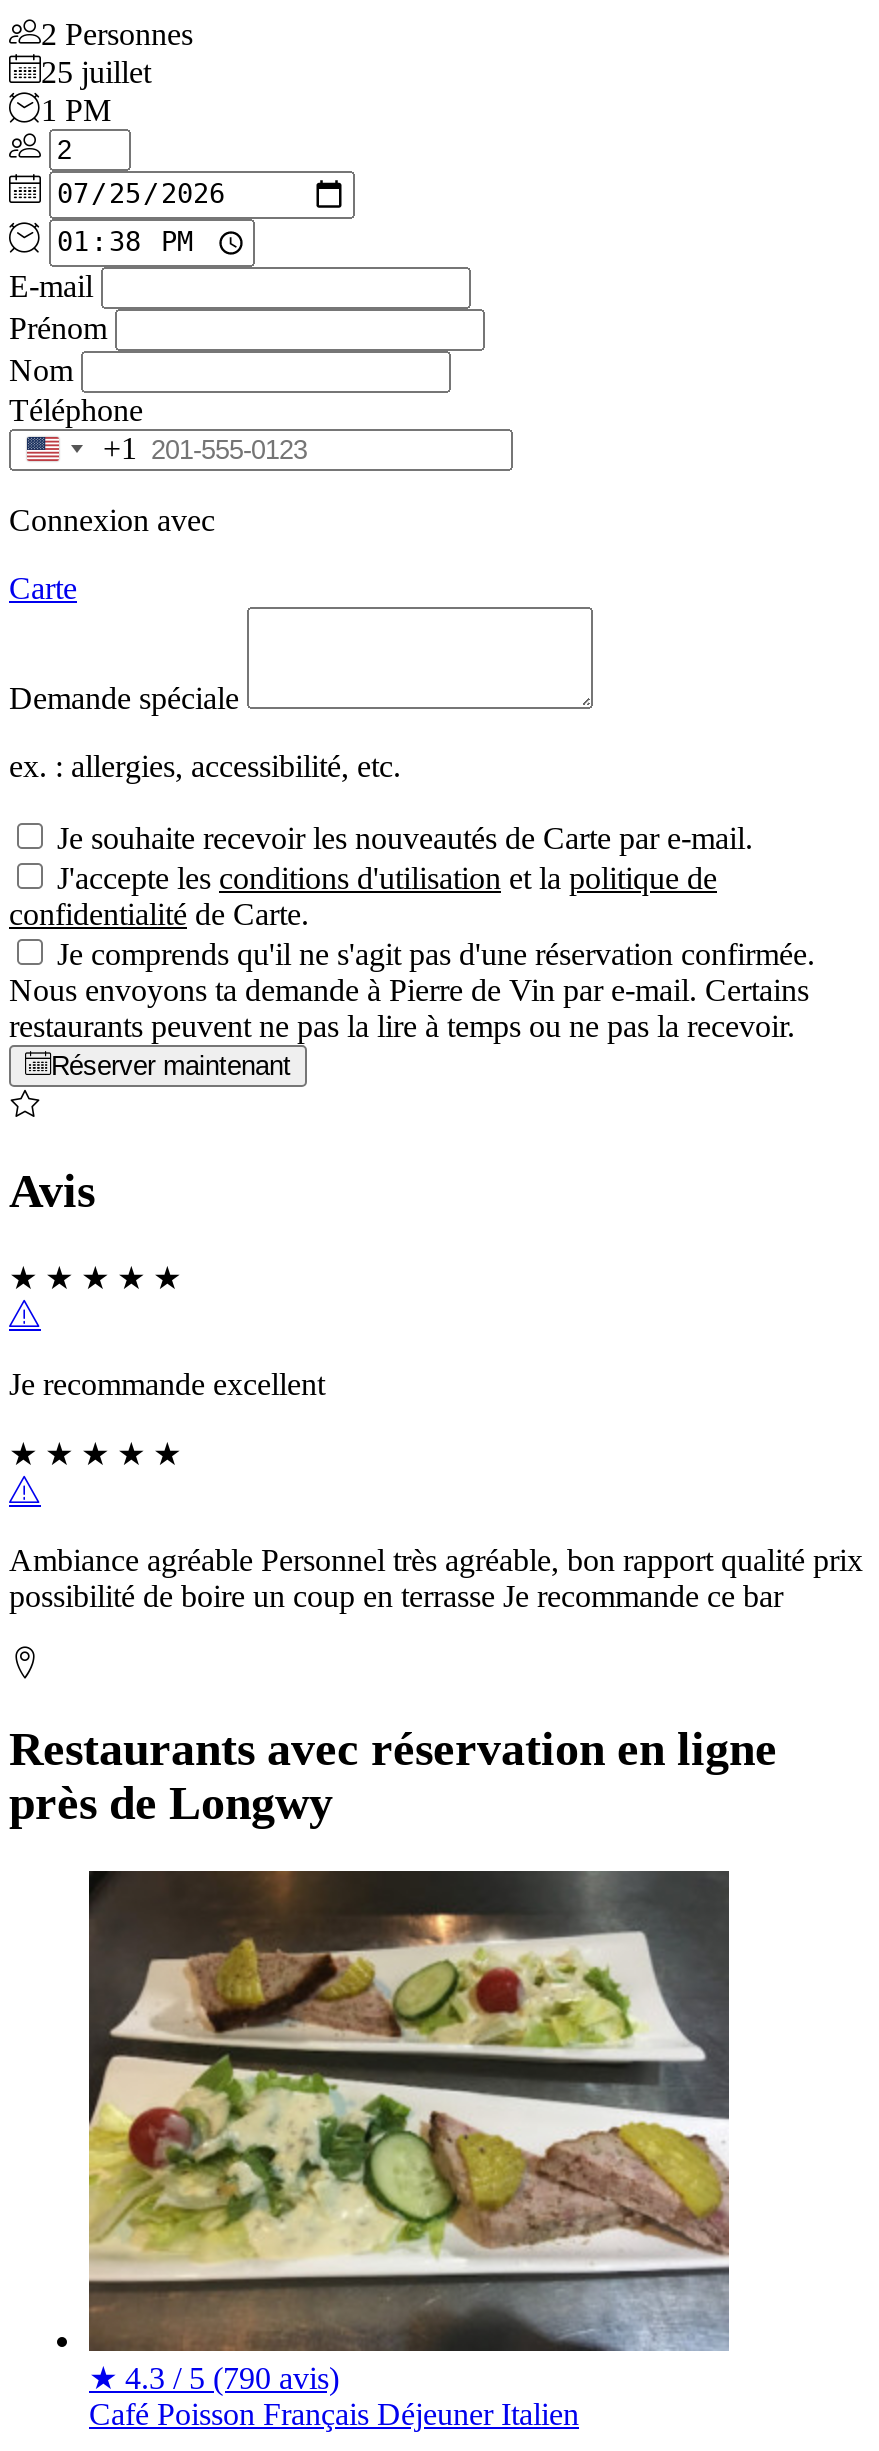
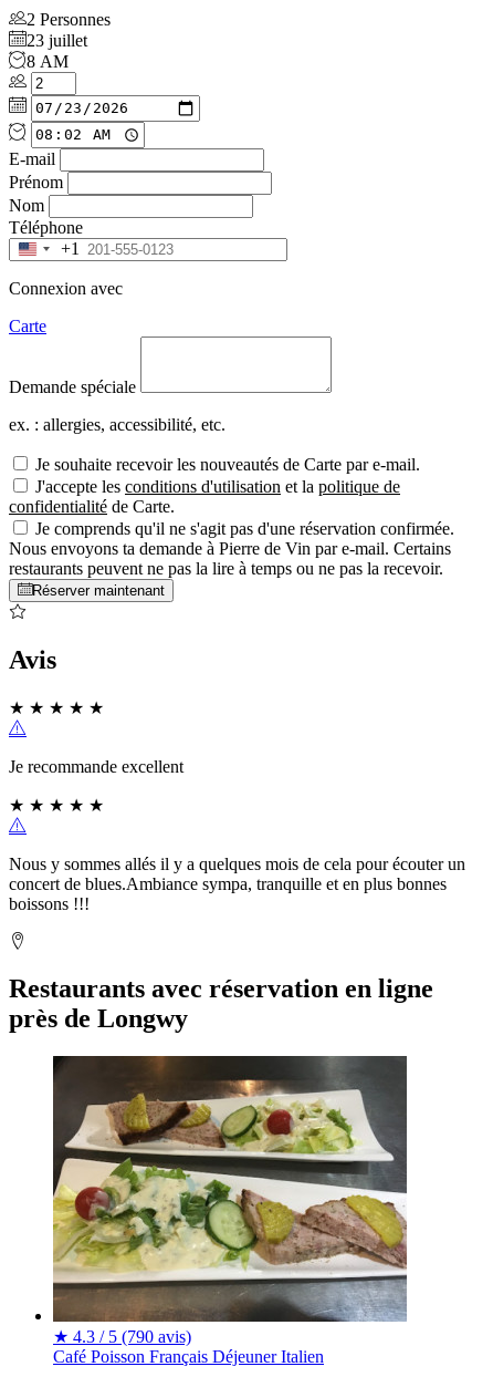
[41,54,151,126] 25 juillet | 1 PM -> [27,31,87,71] 23 juillet | 8 AM
[9,1542,863,1612] Ambiance agréable Personnel très agréable, bon rapport qualité prix | possibilité de boire un coup en terrasse Je recommande ce bar -> [9,854,465,913] Nous y sommes allés il y a quelques mois de cela pour écouter un | concert de blues.Ambiance sympa, tranquille et en plus bonnes | boissons !!!

